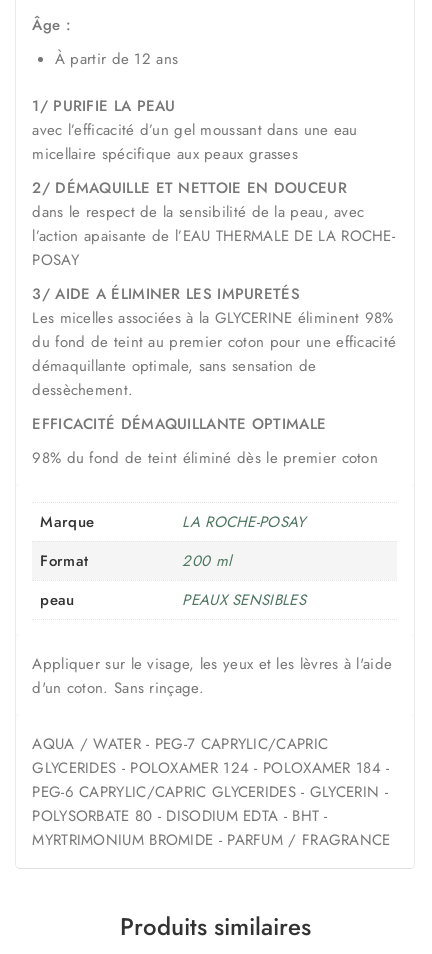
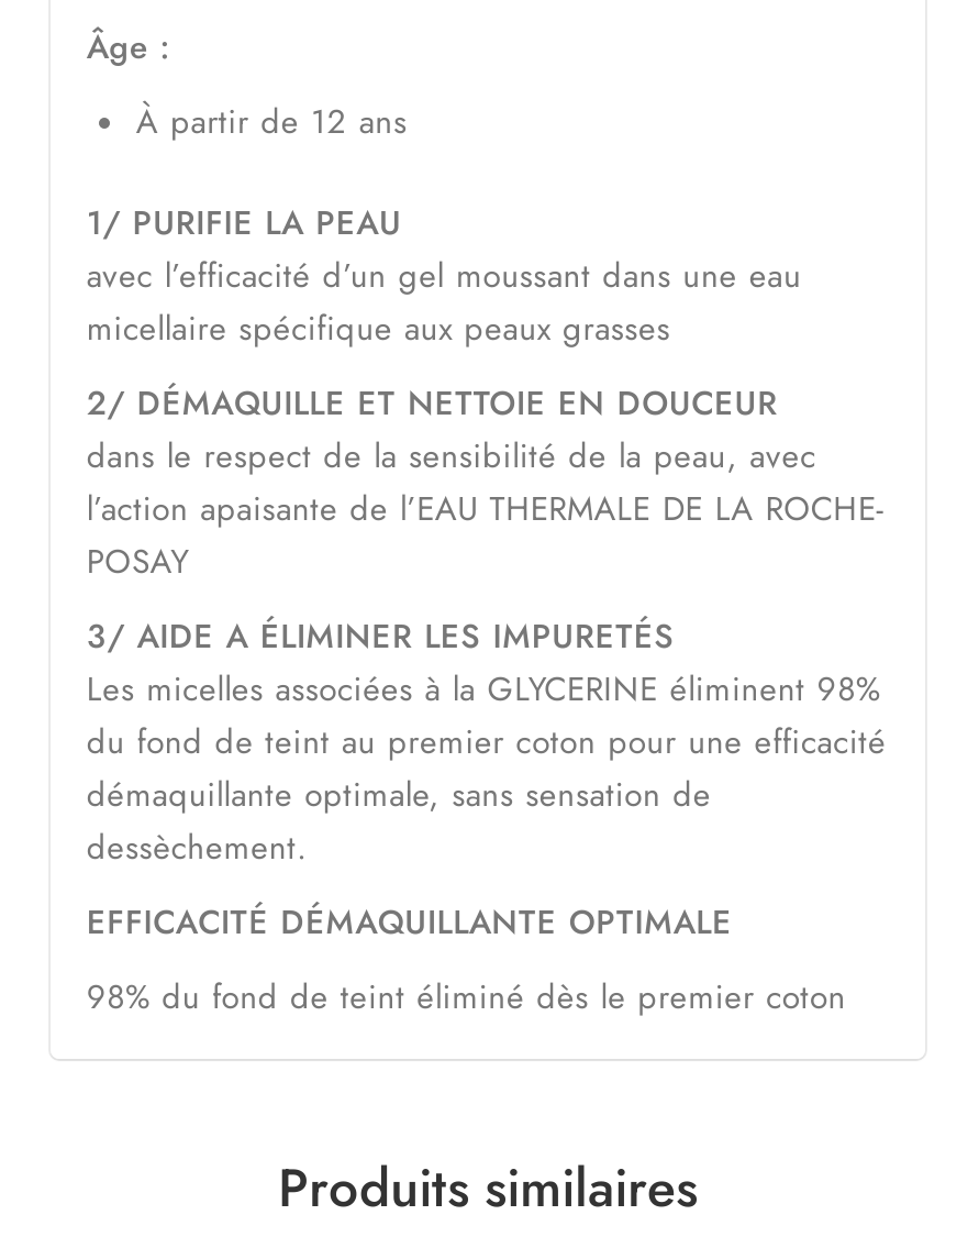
[32,510,392,850] Marque | LA ROCHE-POSAY | Format | 200 ml | peau | PEAUX SENSIBLES | Appliquer sur le visage, les yeux et les lèvres à l'aide | d'un coton. Sans rinçage. | AQUA / WATER - PEG-7 CAPRYLIC/CAPRIC | GLYCERIDES - POLOXAMER 124 - POLOXAMER 184 - | PEG-6 CAPRYLIC/CAPRIC GLYCERIDES - GLYCERIN - | POLYSORBATE 80 - DISODIUM EDTA - BHT - | MYRTRIMONIUM BROMIDE - PARFUM / FRAGRANCE -> none

